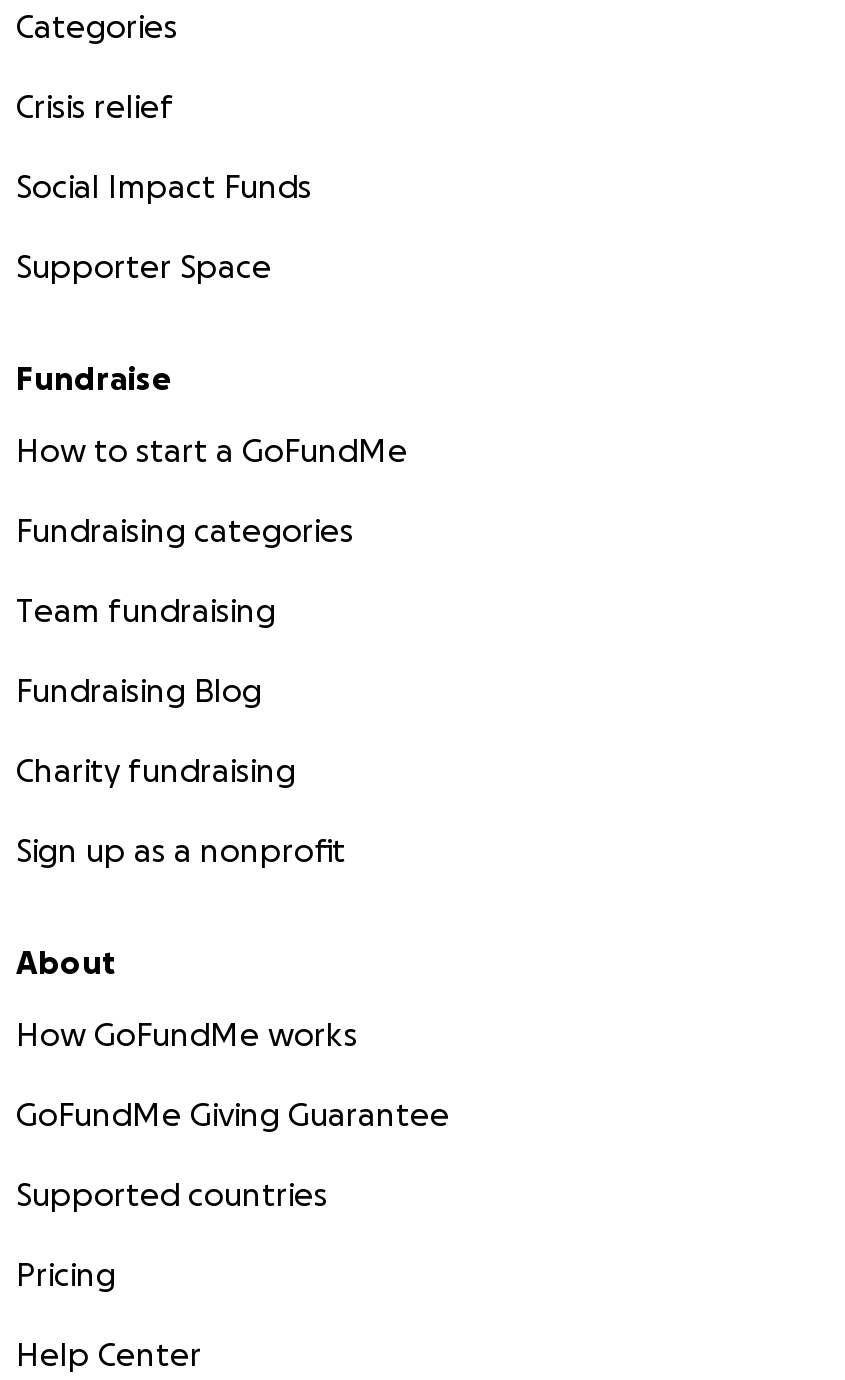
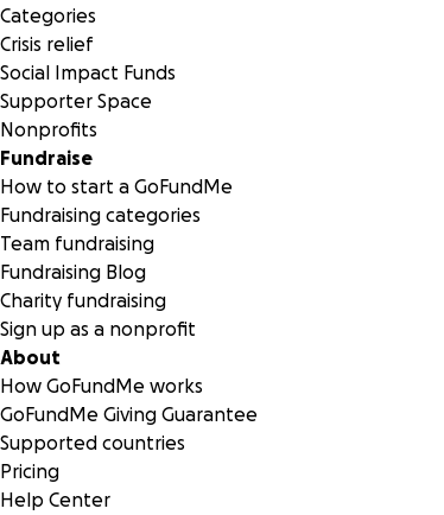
none -> [0,119,97,140] Nonprofits

